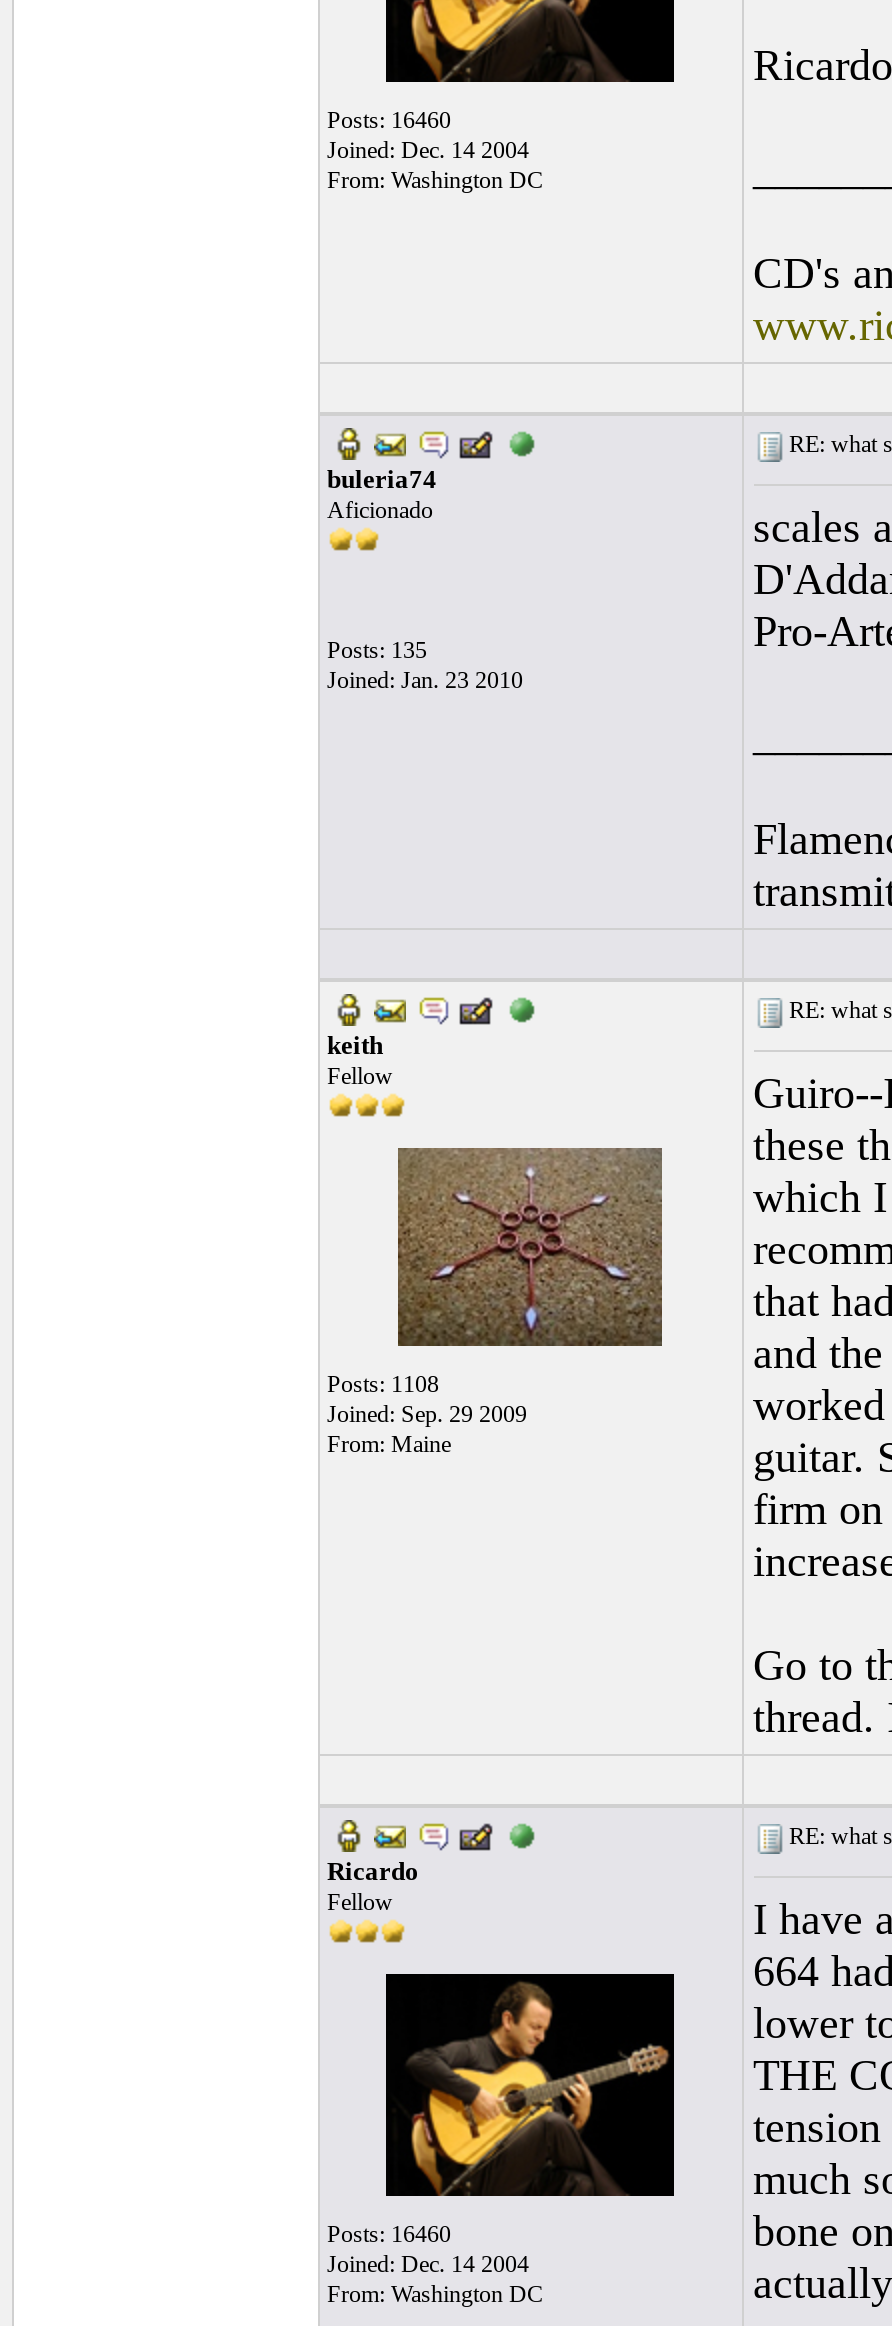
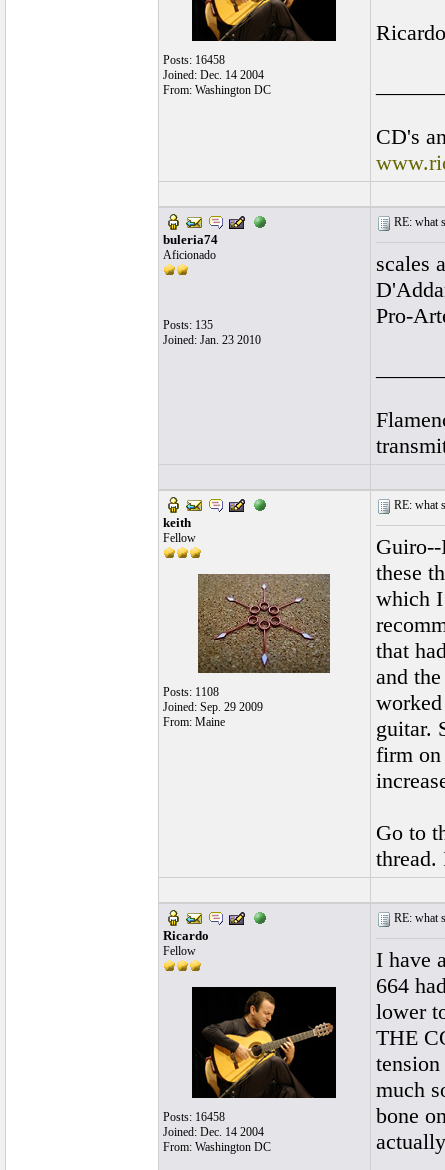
[327,106,451,134] Posts: 16460 -> [162,53,224,67] Posts: 16458
[327,2220,451,2248] Posts: 16460 -> [162,1110,224,1124] Posts: 16458

